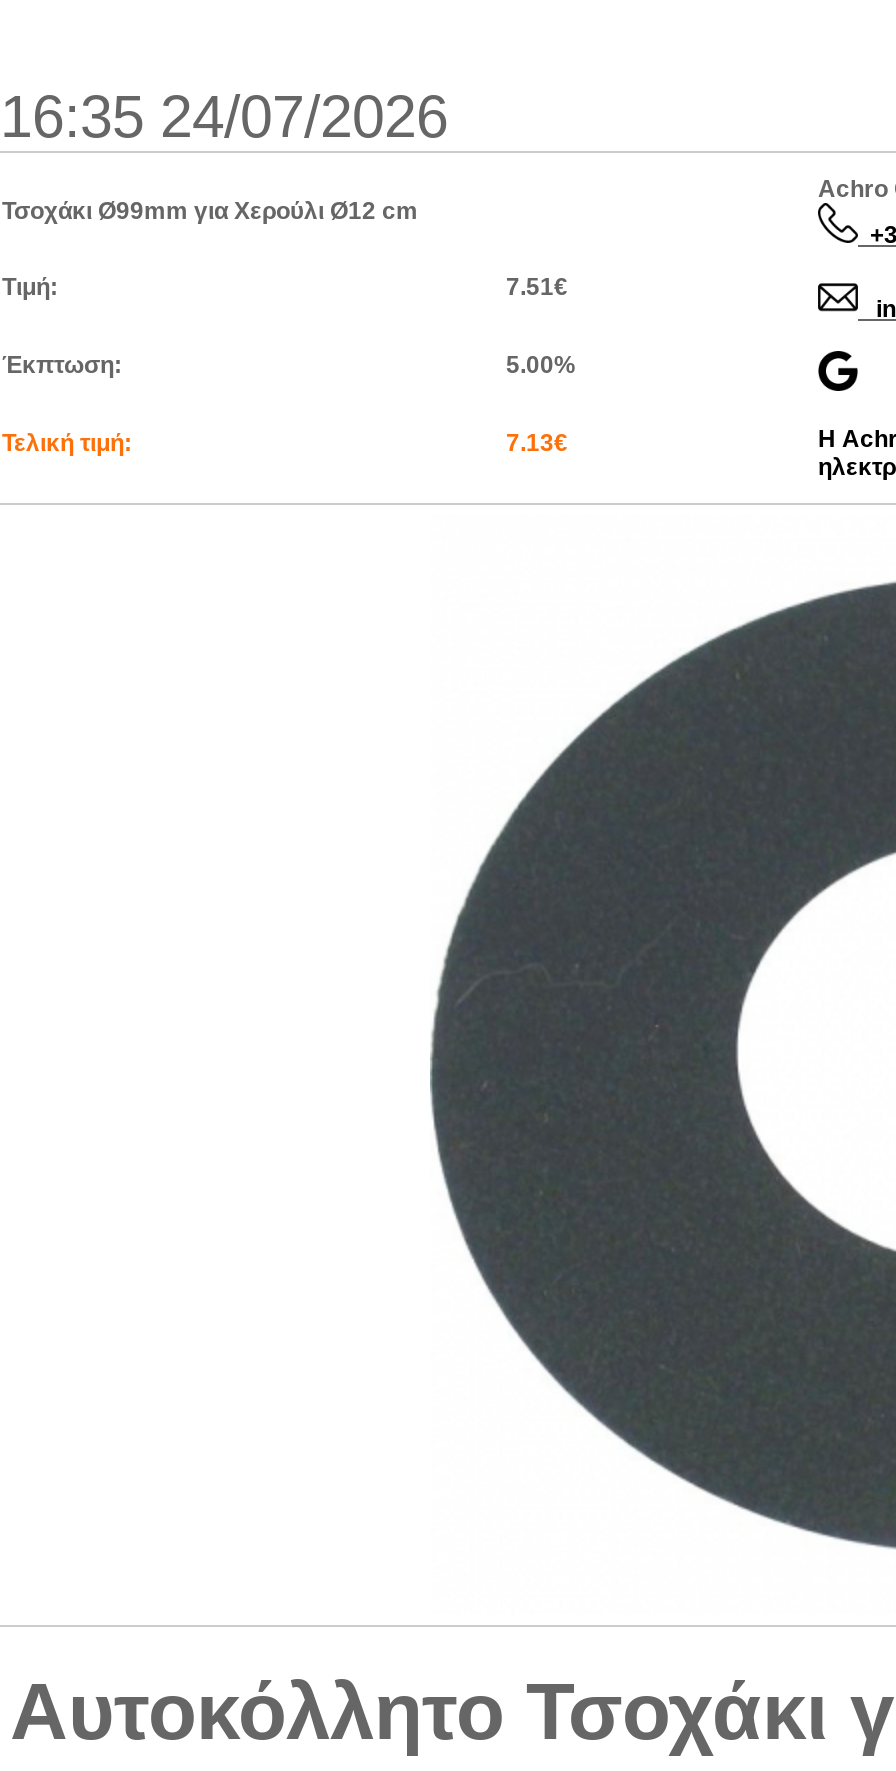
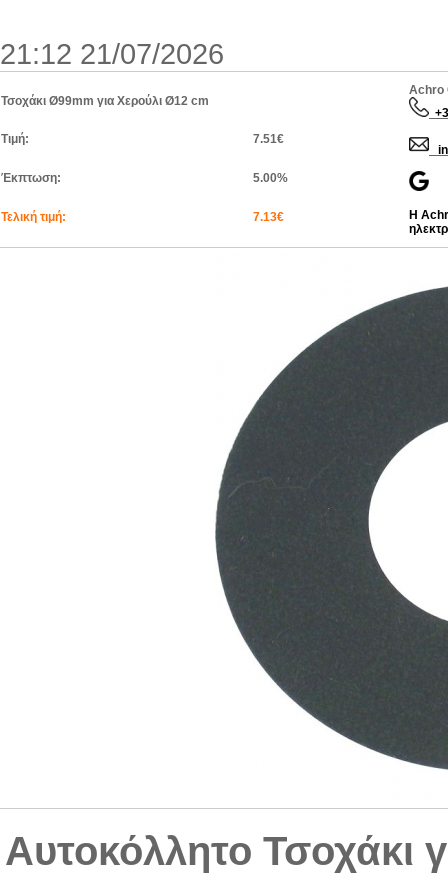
[0,83,448,149] 16:35 24/07/2026 -> [0,37,224,70] 21:12 21/07/2026

